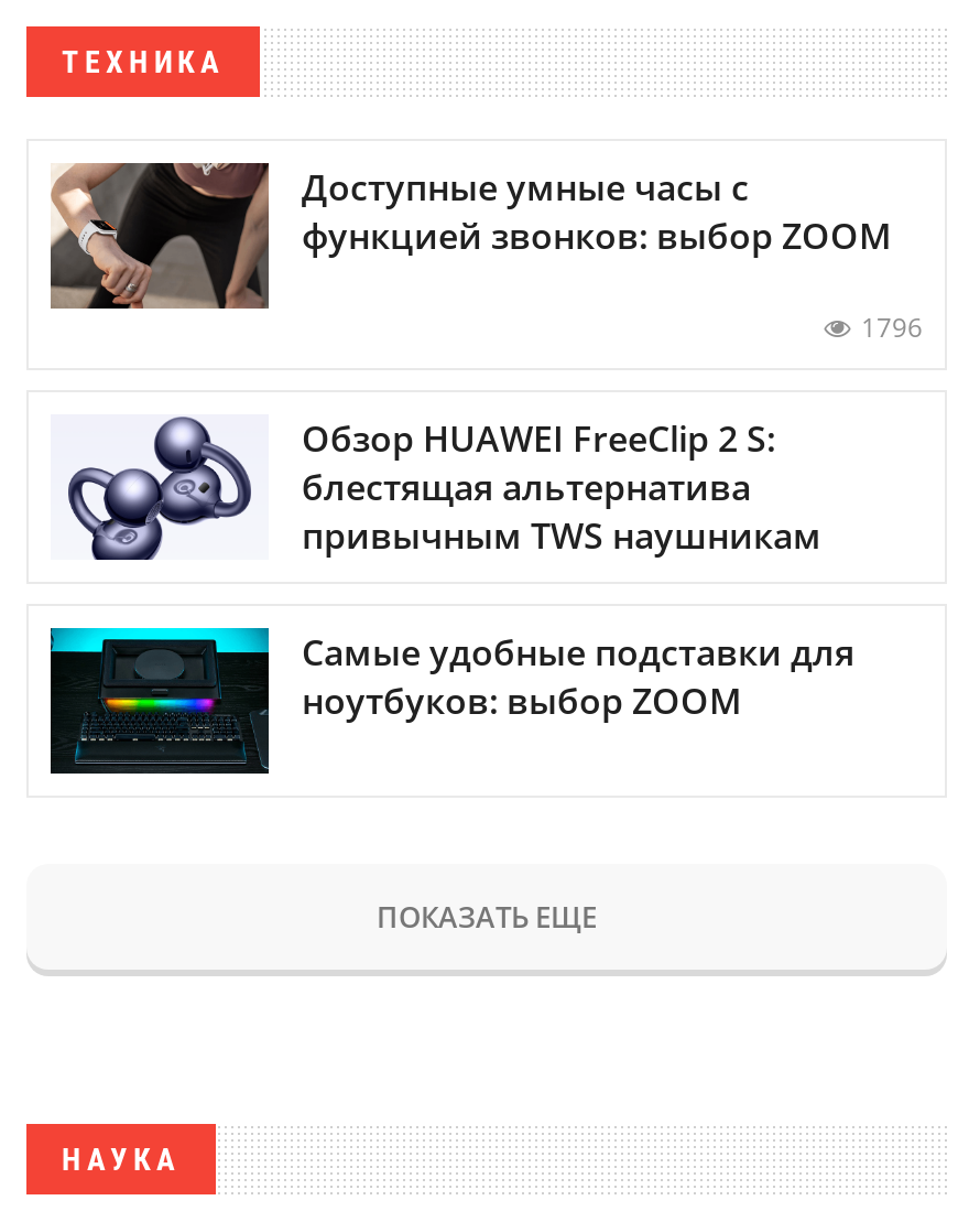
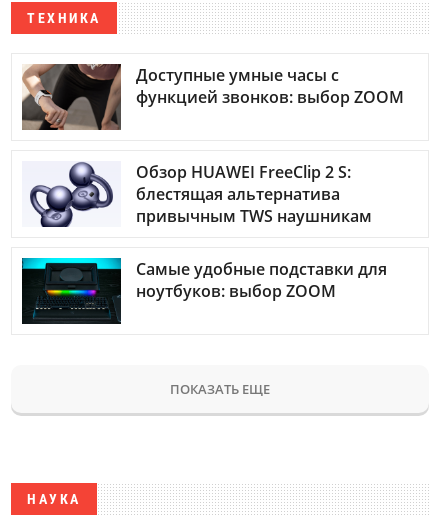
[861,309,923,346] 1796 -> none

